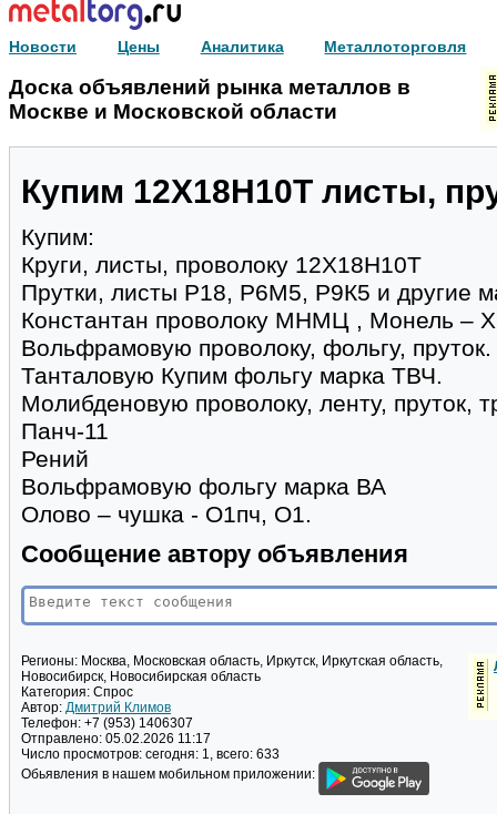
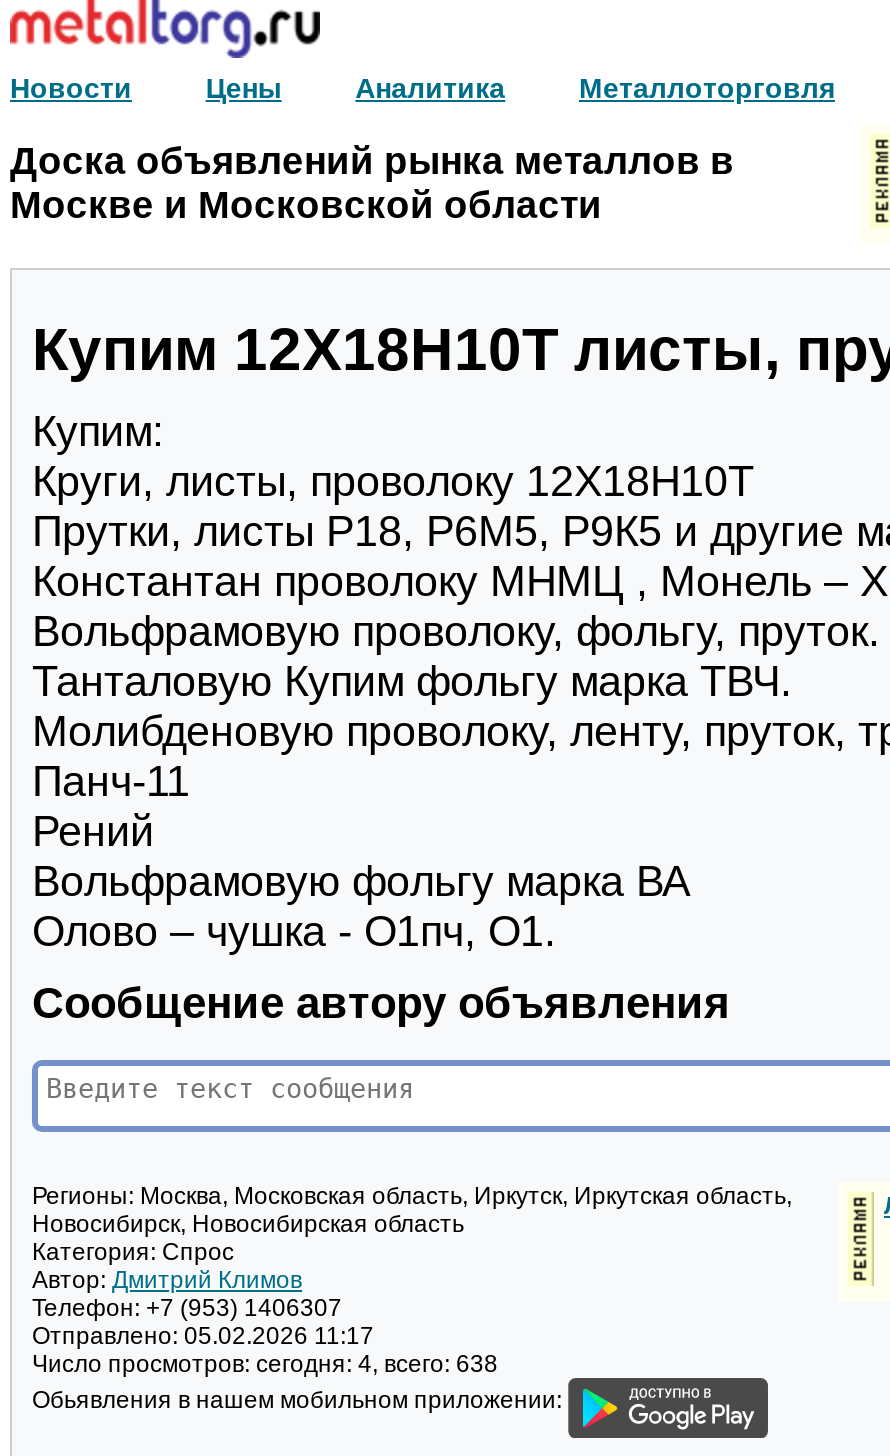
[21,747,280,762] Число просмотров: сегодня: 1, всего: 633 -> [32,1351,498,1379] Число просмотров: сегодня: 4, всего: 638

